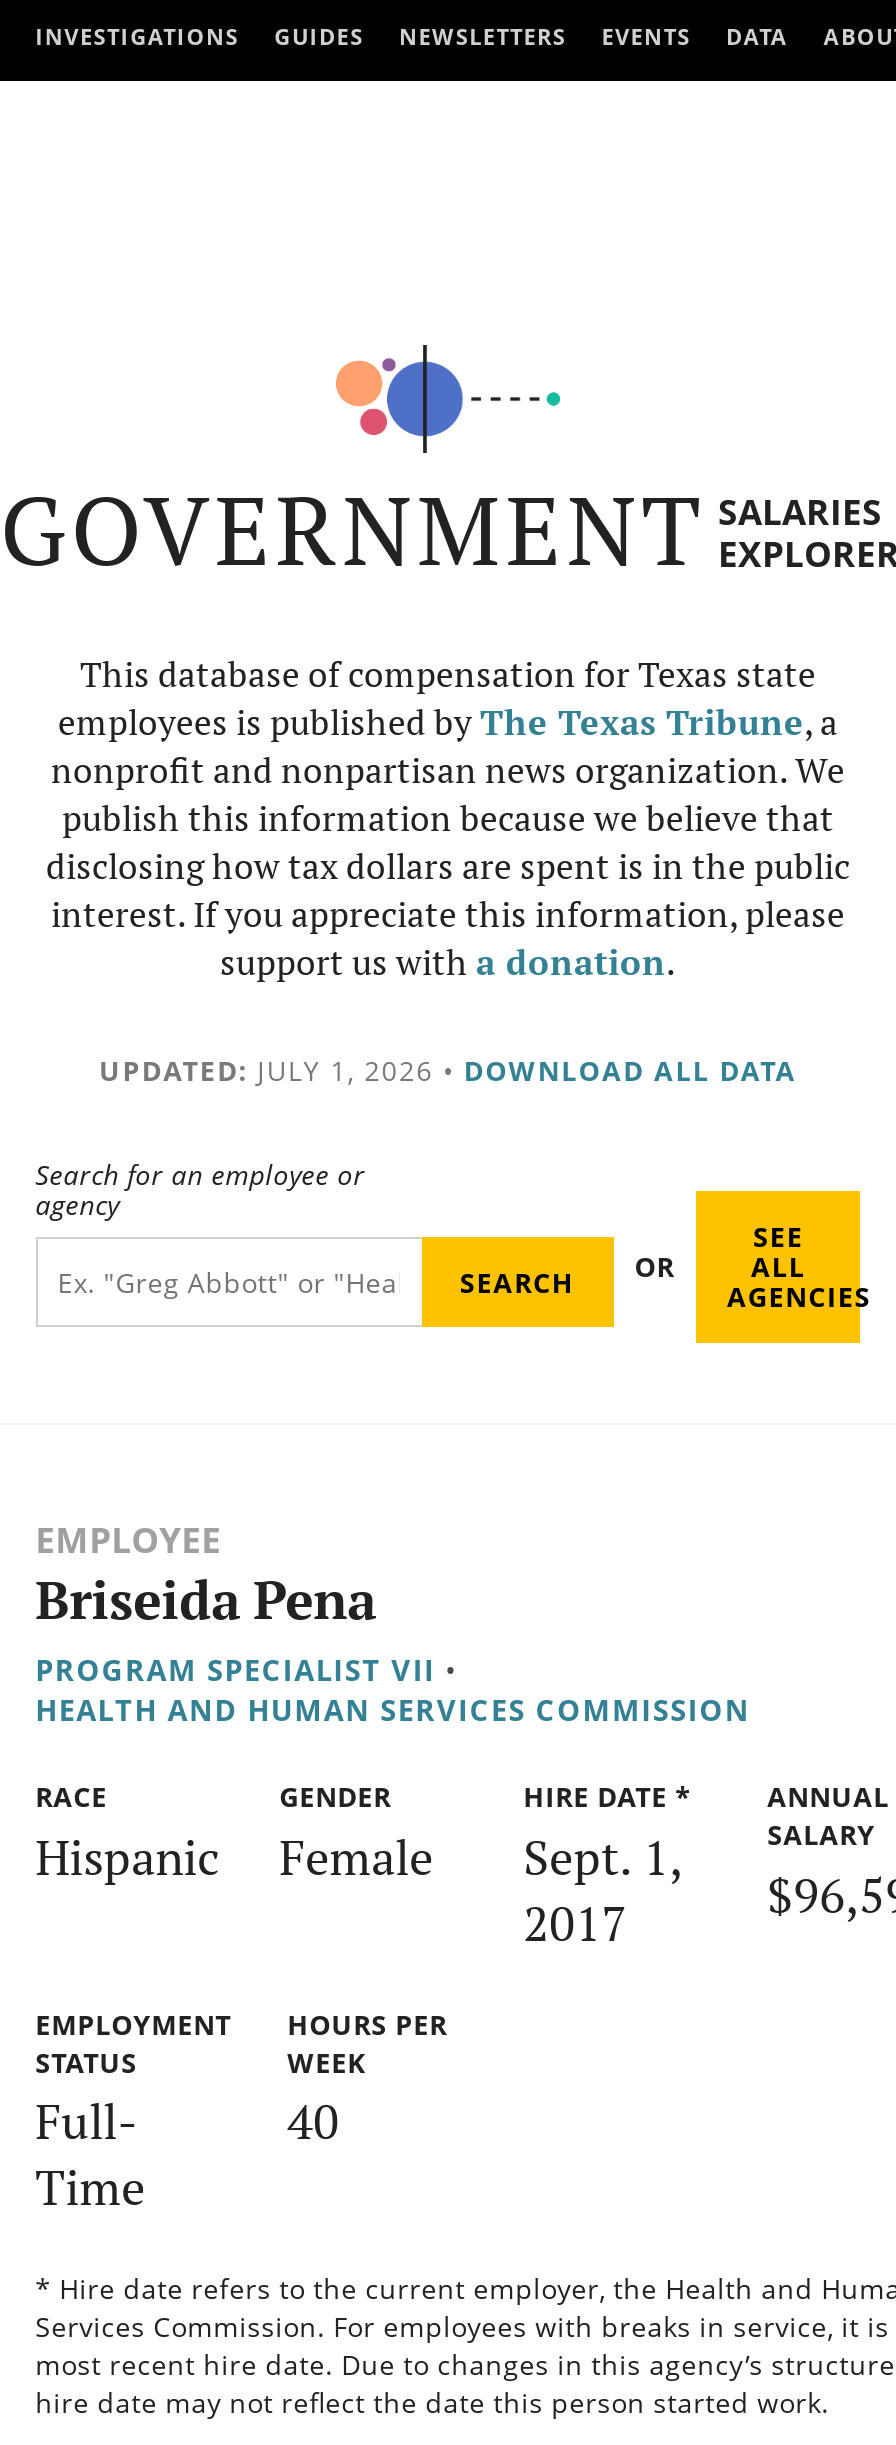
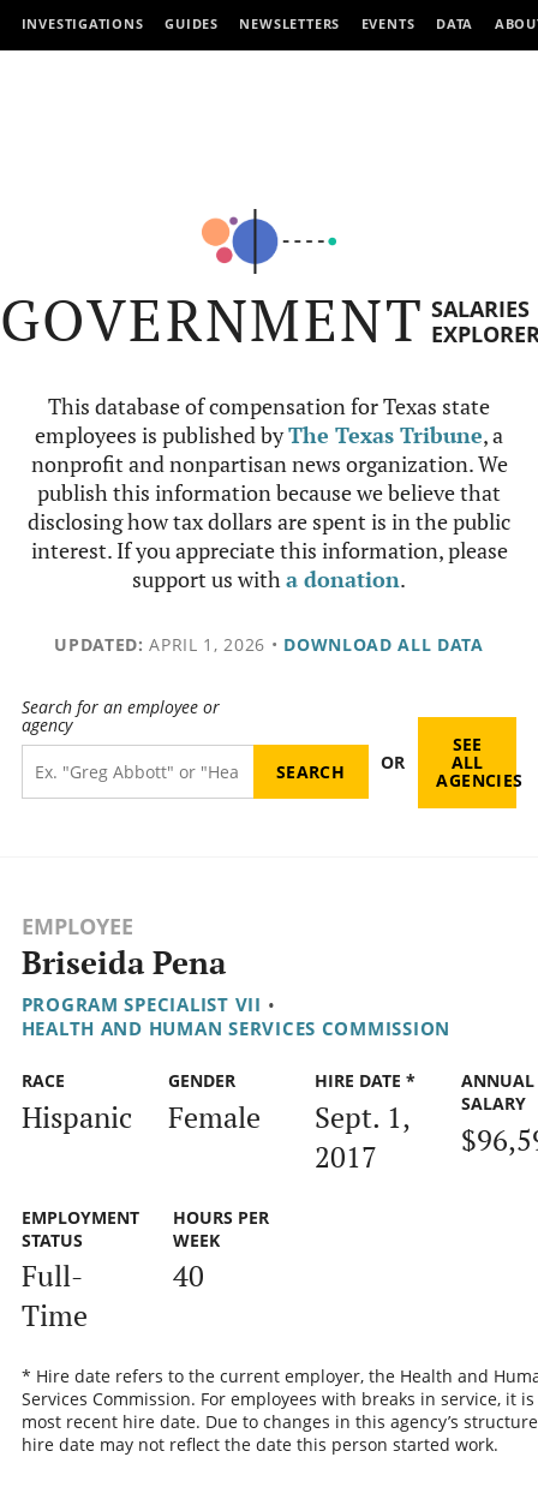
[99,1051,797,1089] UPDATED: JULY 1, 2026 • DOWNLOAD ALL DATA -> [54,633,484,656] UPDATED: APRIL 1, 2026 • DOWNLOAD ALL DATA

